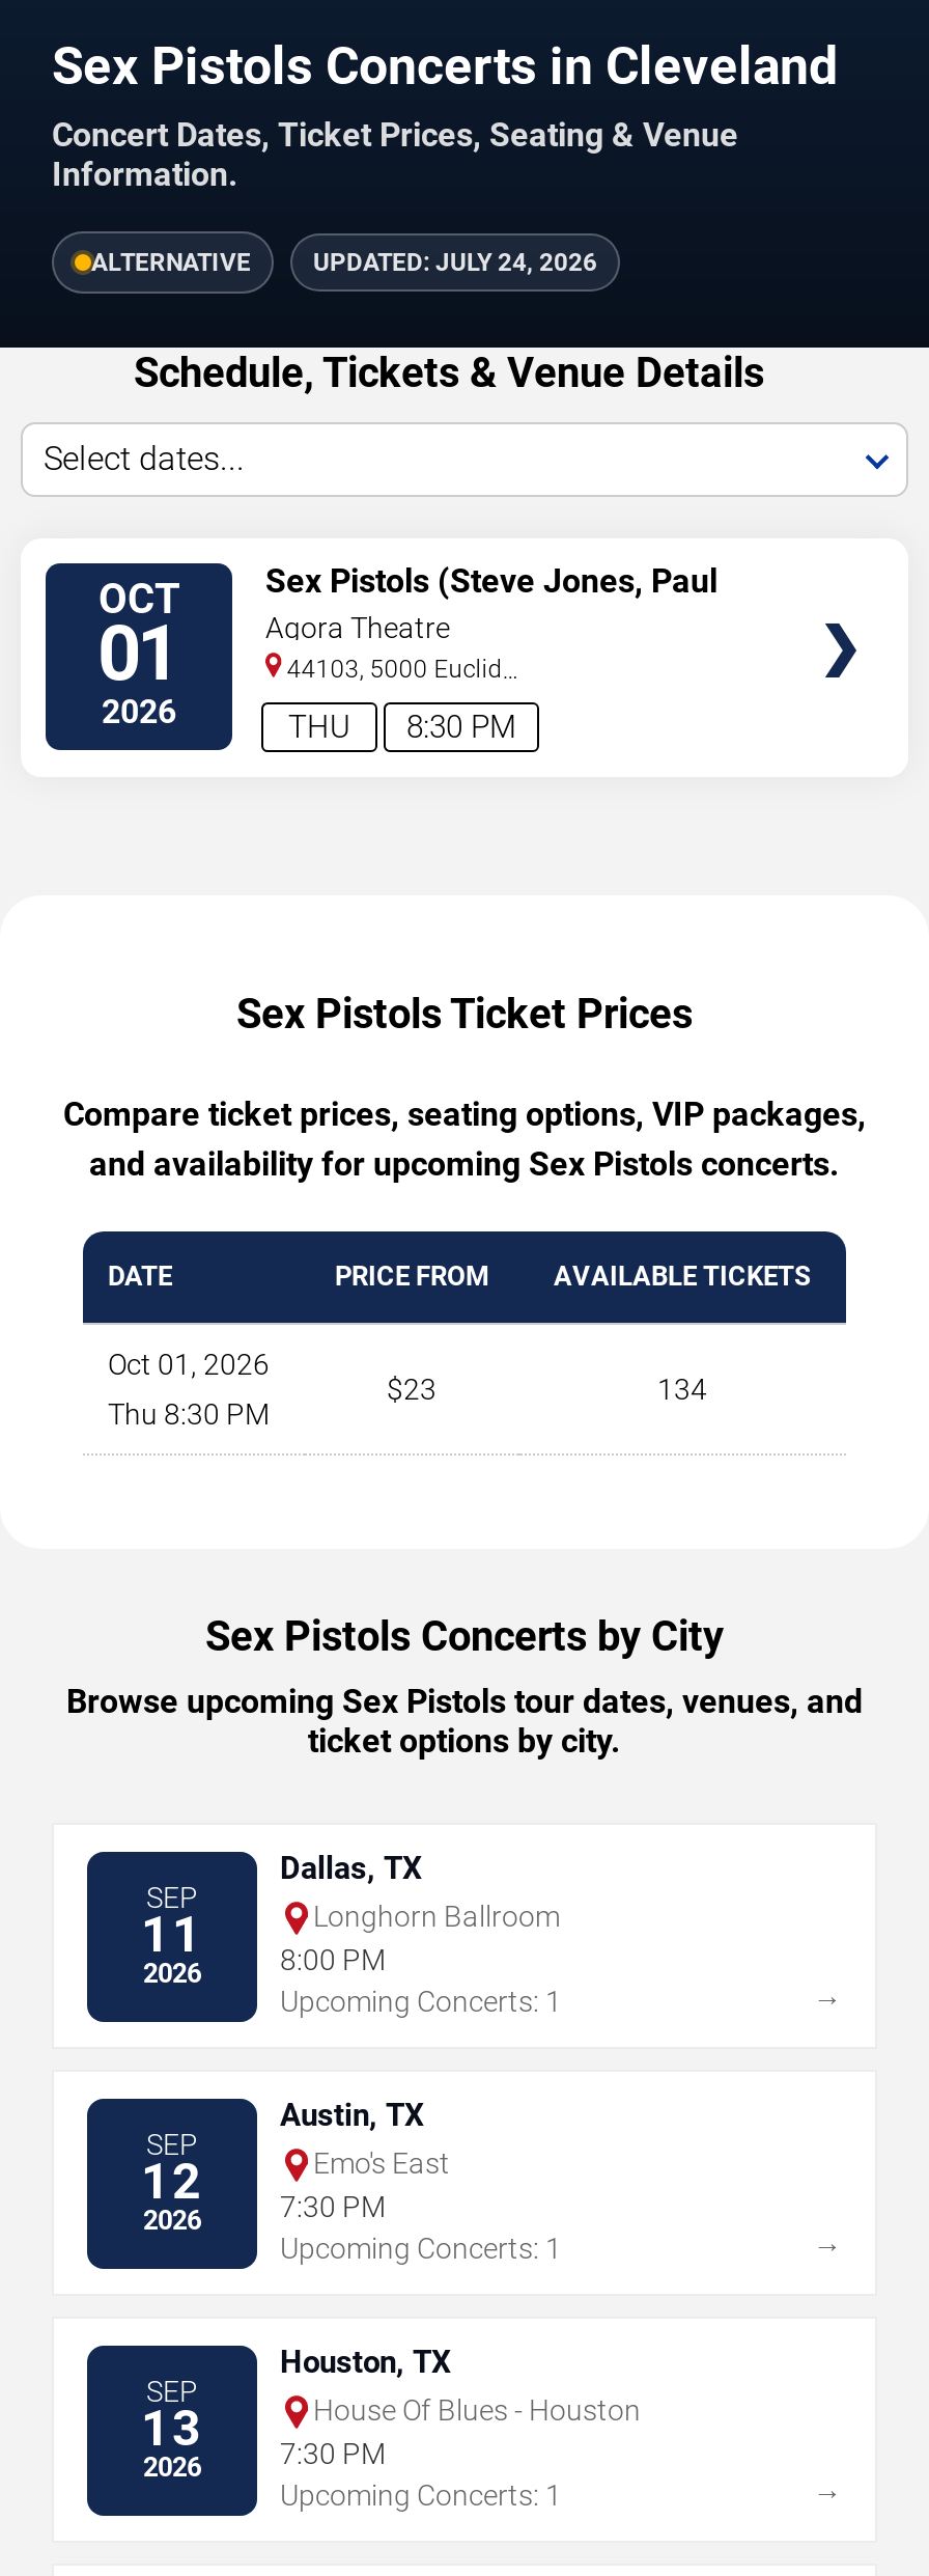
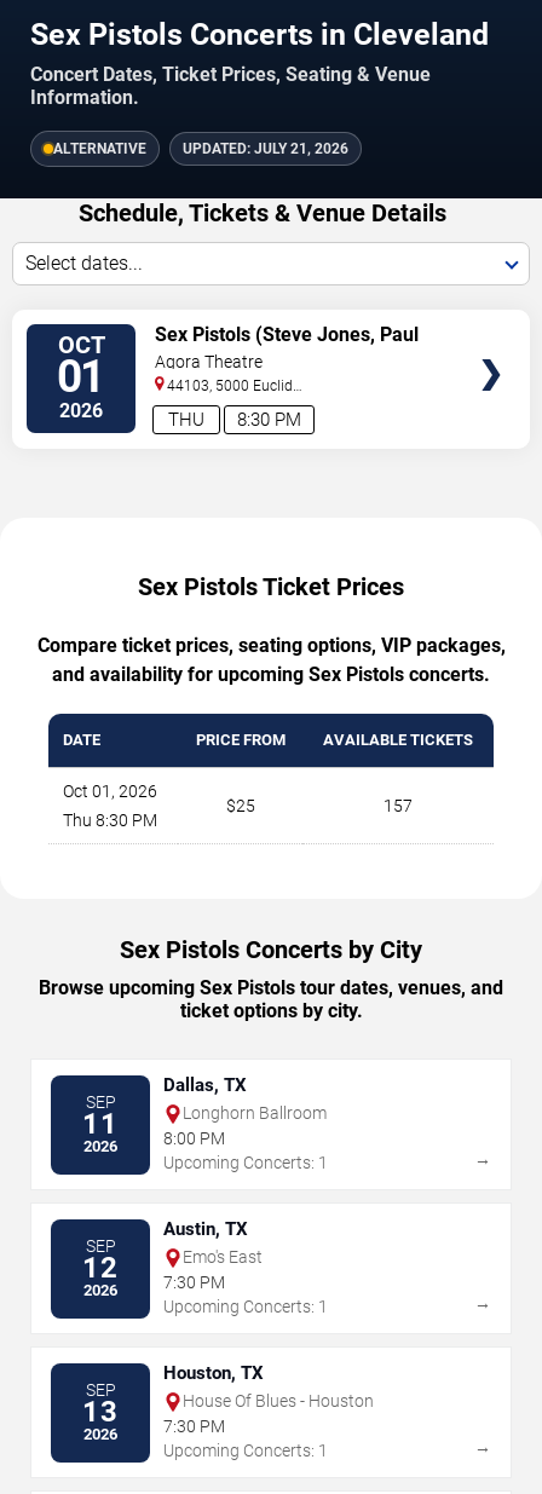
[313,249,597,278] UPDATED: JULY 24, 2026 -> [183,141,348,158] UPDATED: JULY 21, 2026
[387,1373,437,1407] $23 -> [226,796,255,816] $25
[657,1373,707,1407] 134 -> [384,796,413,816] 157

